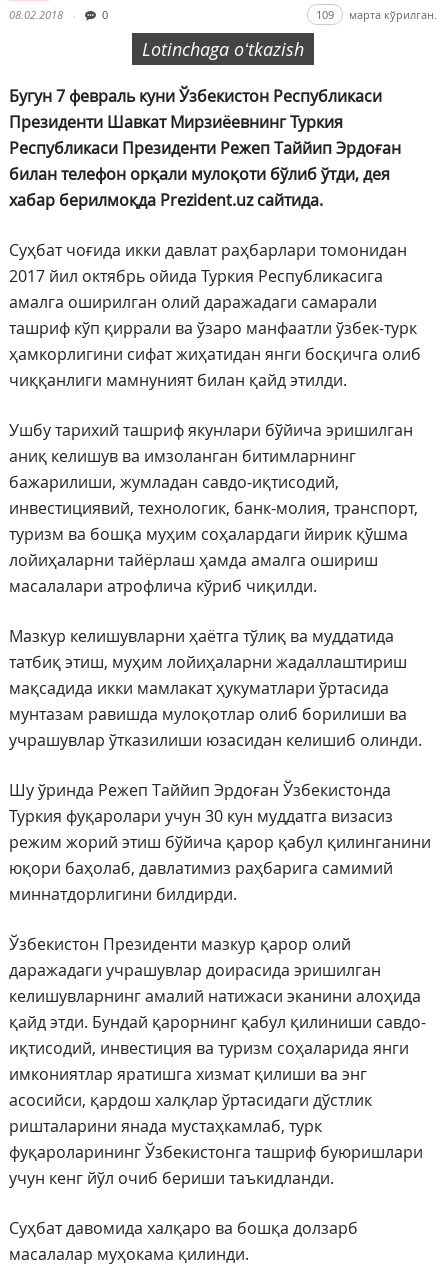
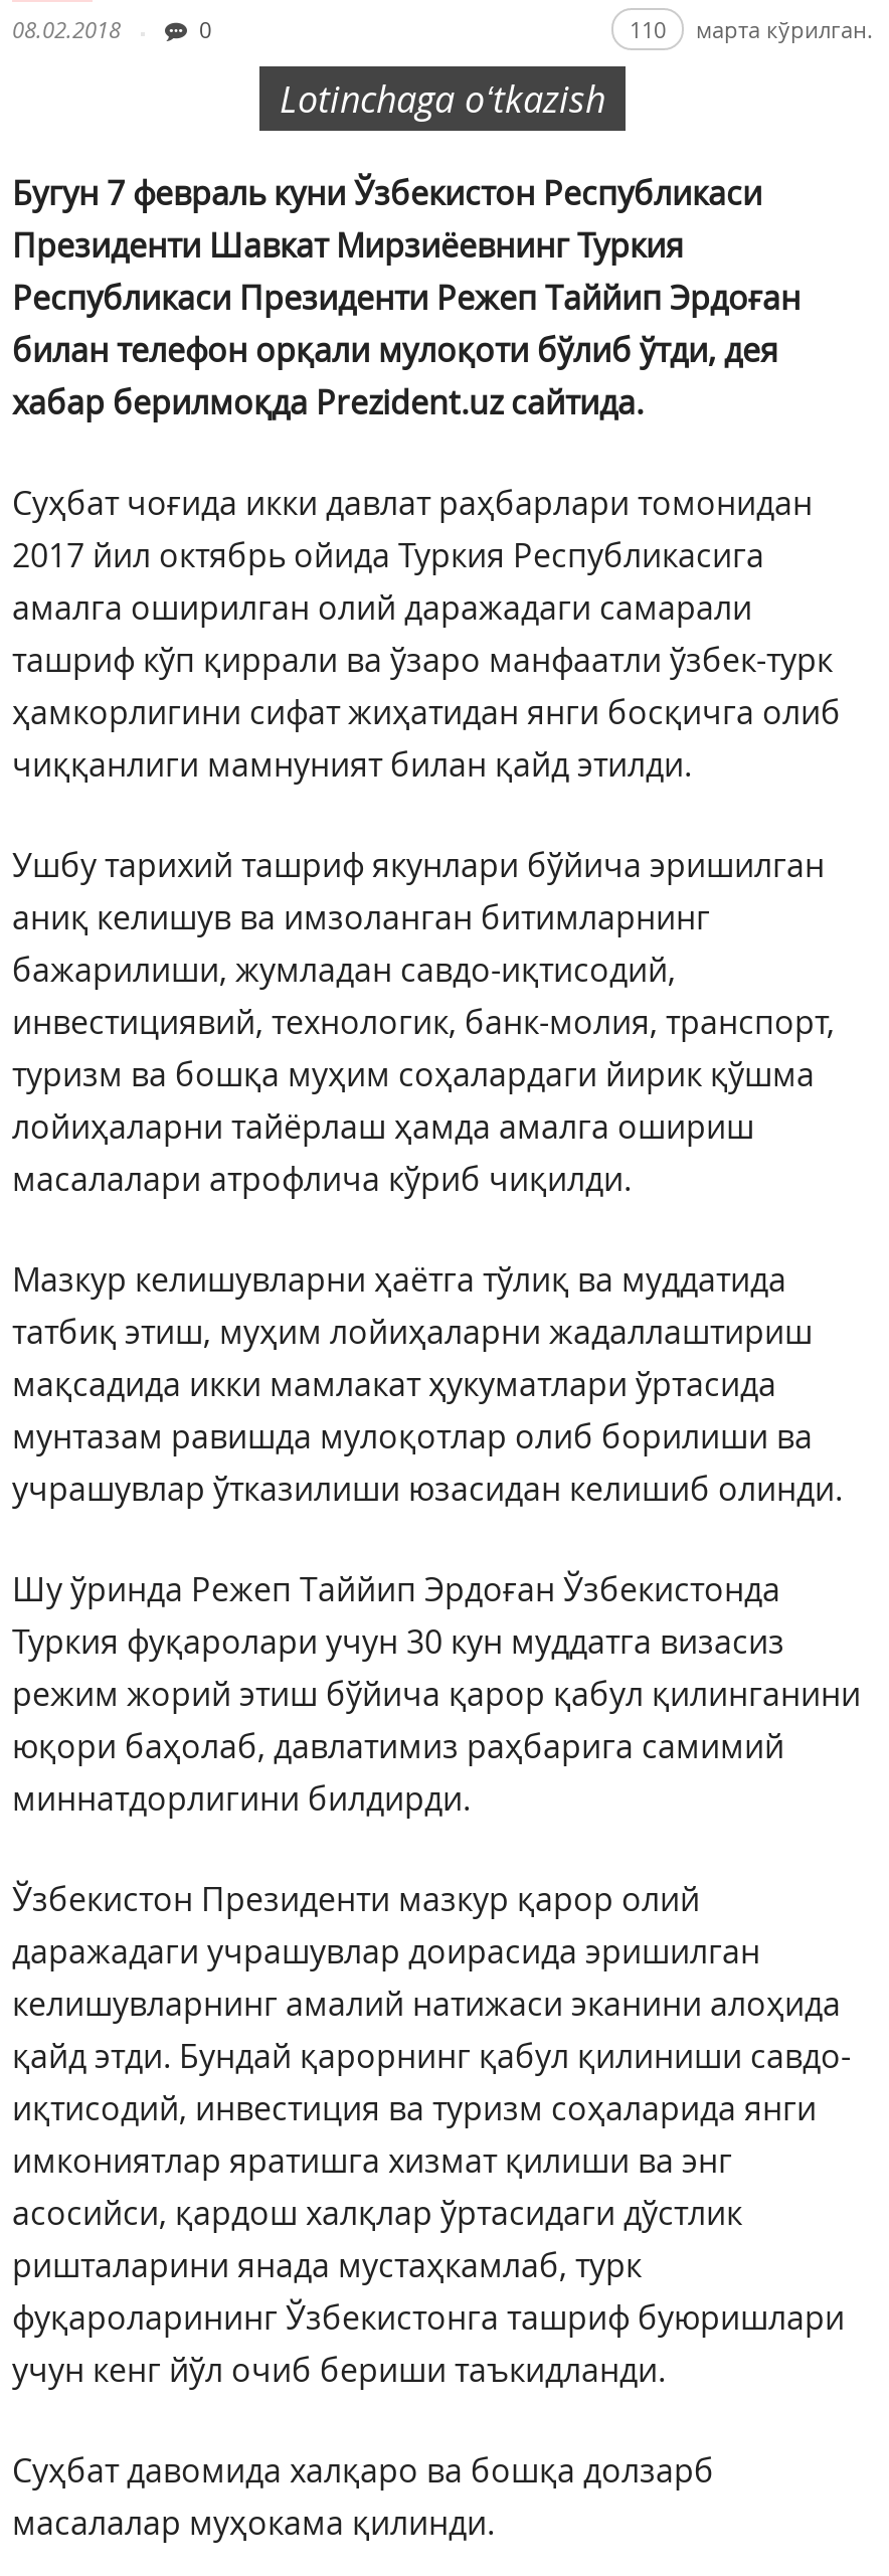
[316,7,437,22] 109 марта кўрилган. -> [630,14,873,44] 110 марта кўрилган.

